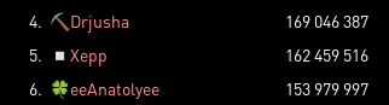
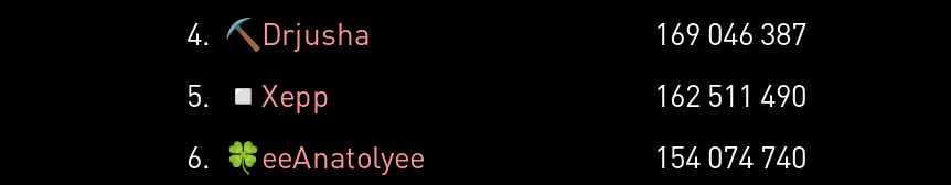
[285,43,368,65] 162 459 516 -> [654,74,806,113] 162 511 490
[285,77,368,99] 153 979 997 -> [654,135,806,175] 154 074 740

